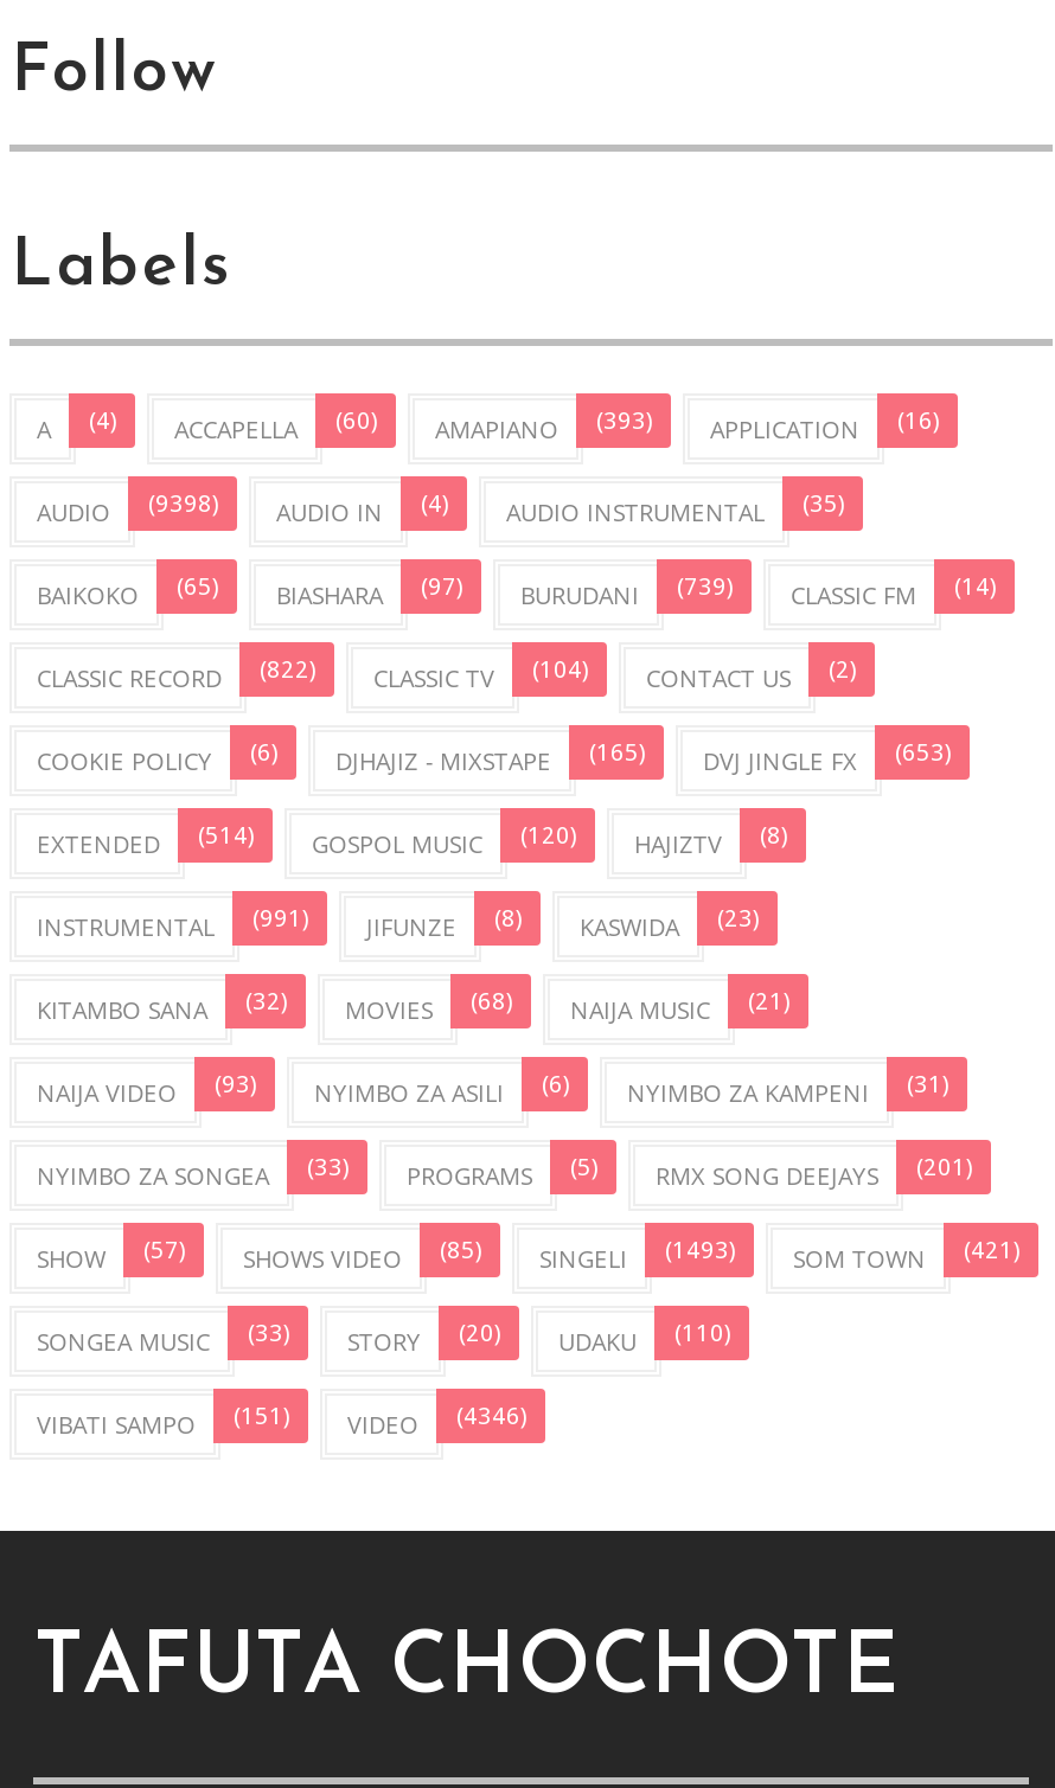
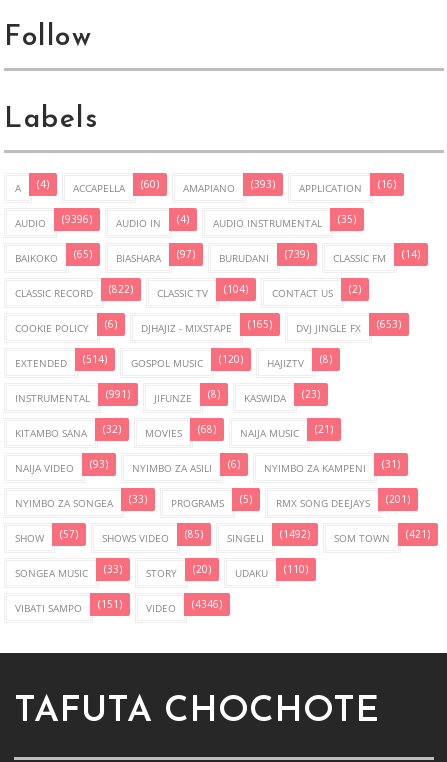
[37,491,219,529] AUDIO (9398) -> [15,214,92,230] AUDIO (9396)
[539,1238,736,1276] SINGELI (1493) -> [227,529,310,545] SINGELI (1492)

